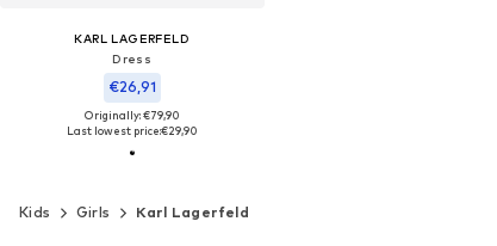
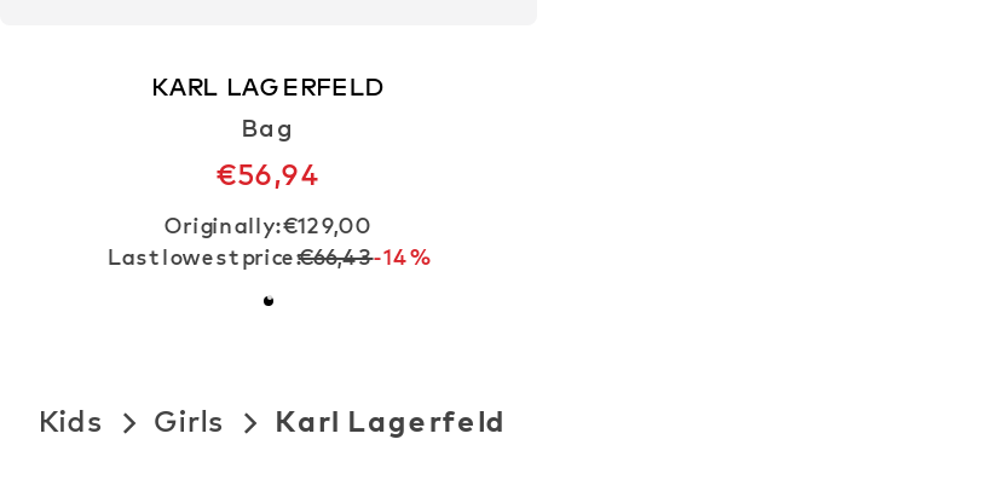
[67,52,198,138] Dress | €26,91 | Originally: €79,90 | Last lowest price:€29,90 -> [107,113,429,270] Bag | €56,94 | Originally: €129,00 | Last lowest price:€66,43-14%

